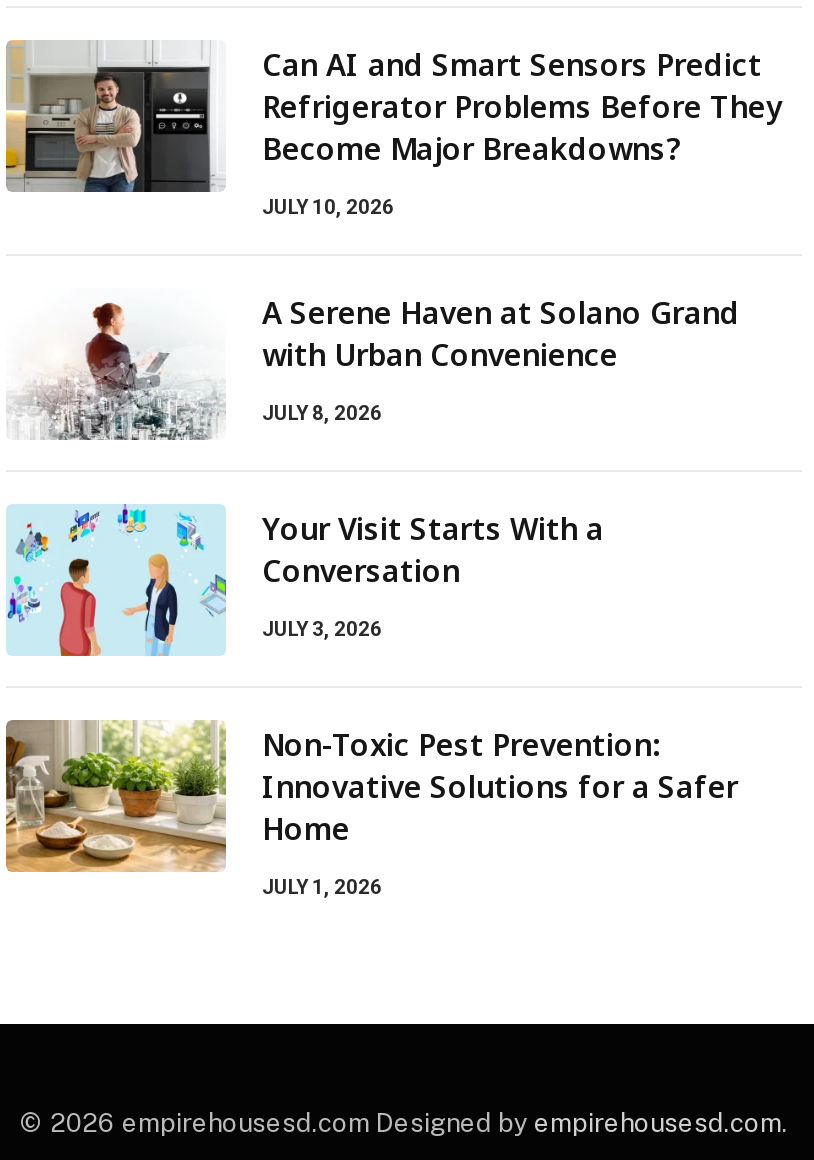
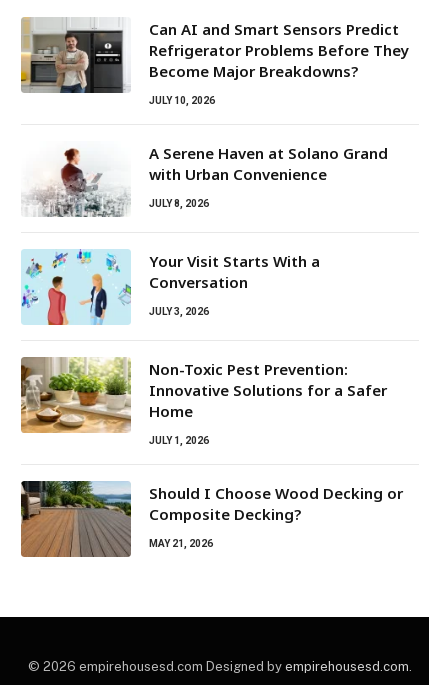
none -> [20,480,403,558] [image] | Should I Choose Wood Decking or | Composite Decking? | MAY 21, 2026

